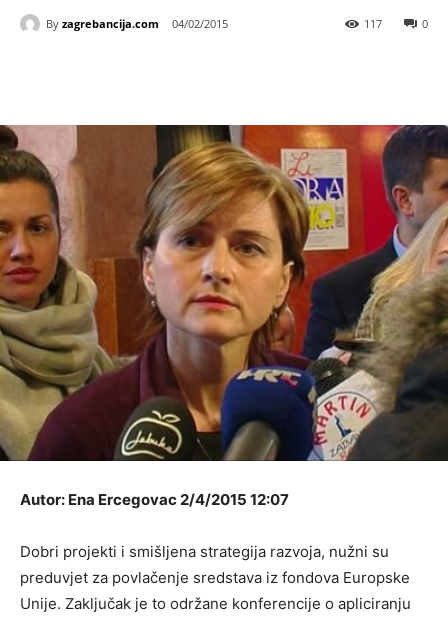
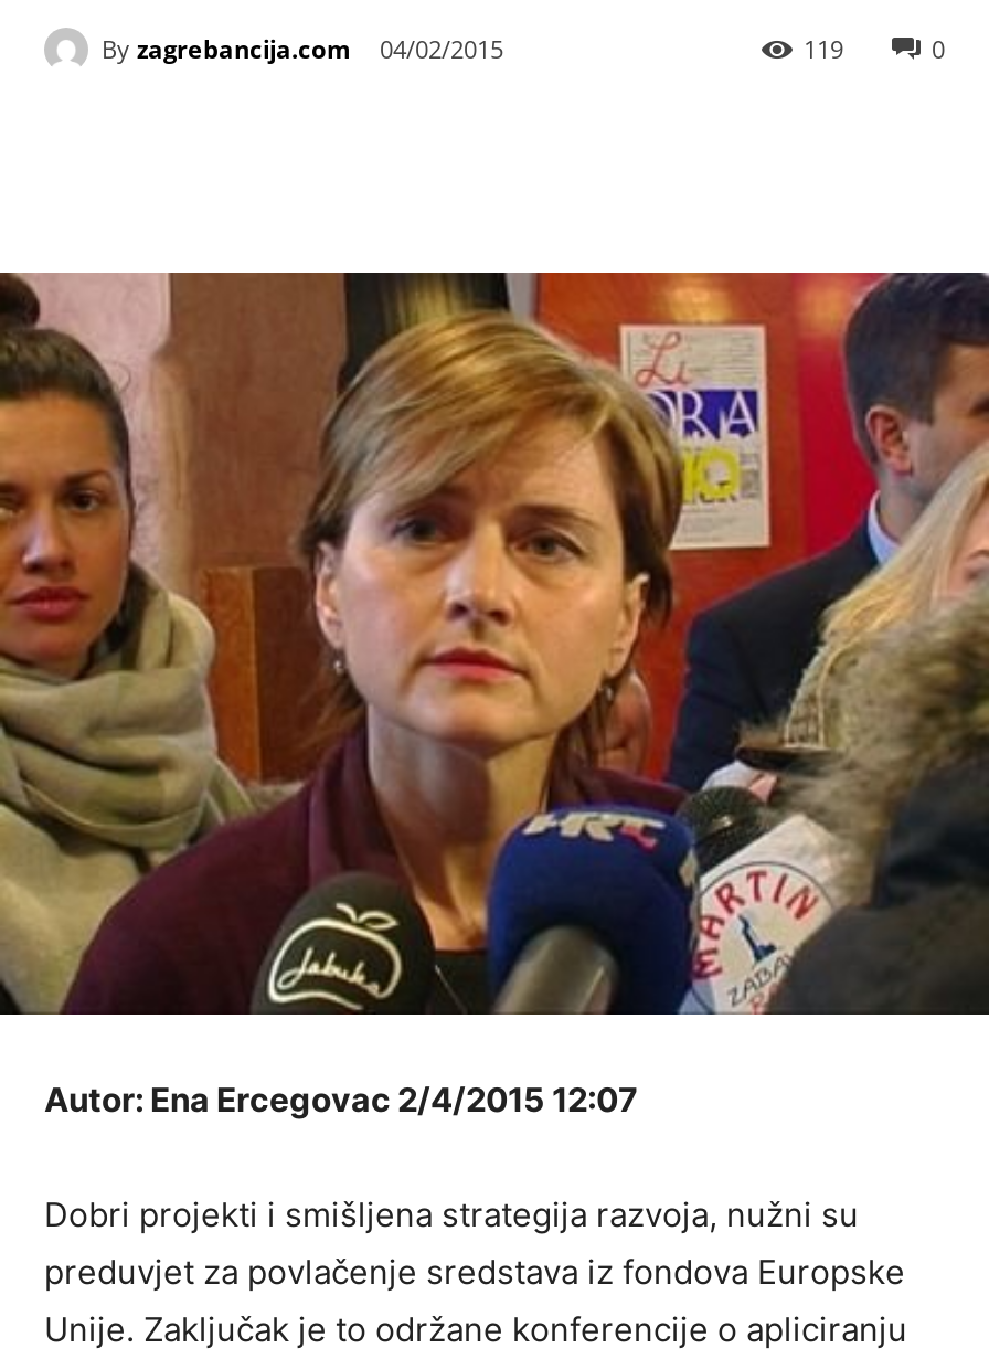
[364,16,382,31] 117 -> [804,32,843,65] 119

